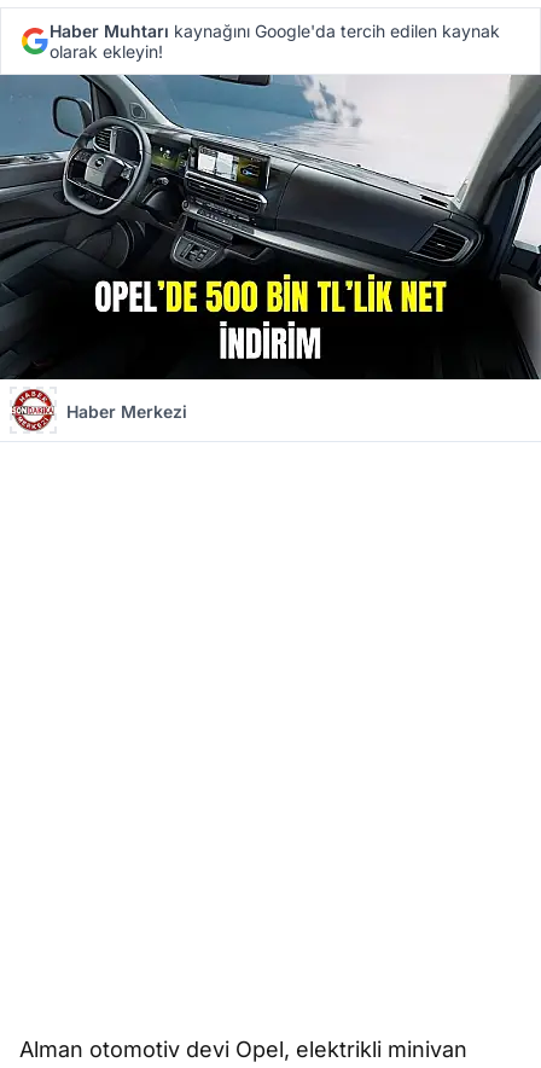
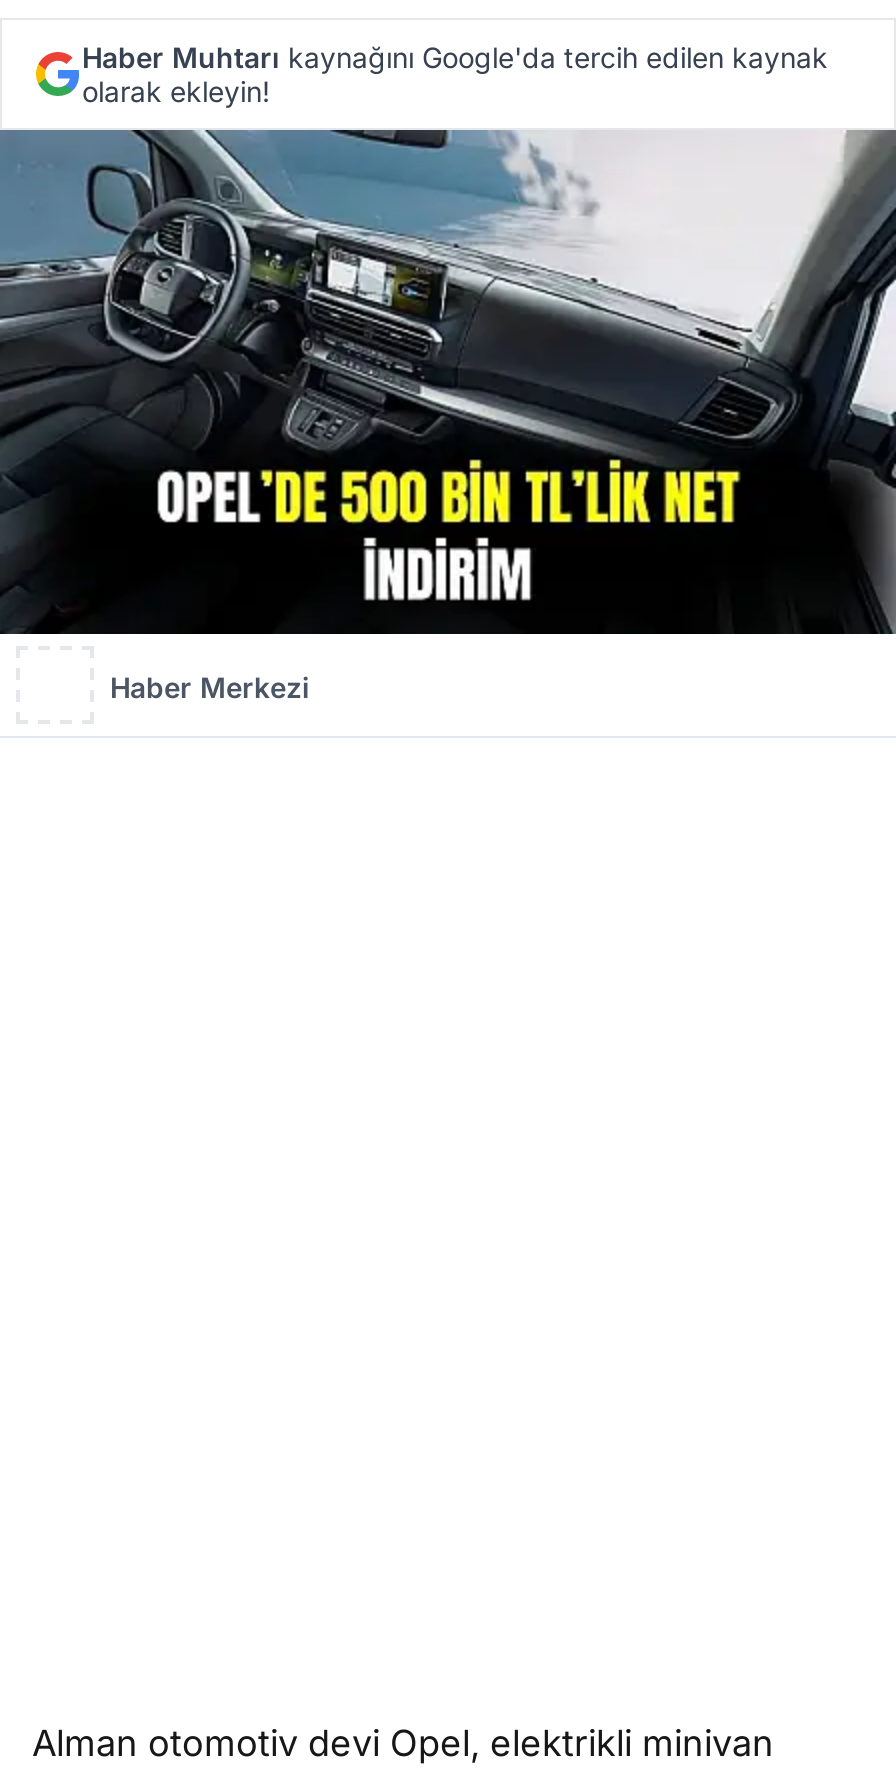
[11,388,54,433] [image] -> none

